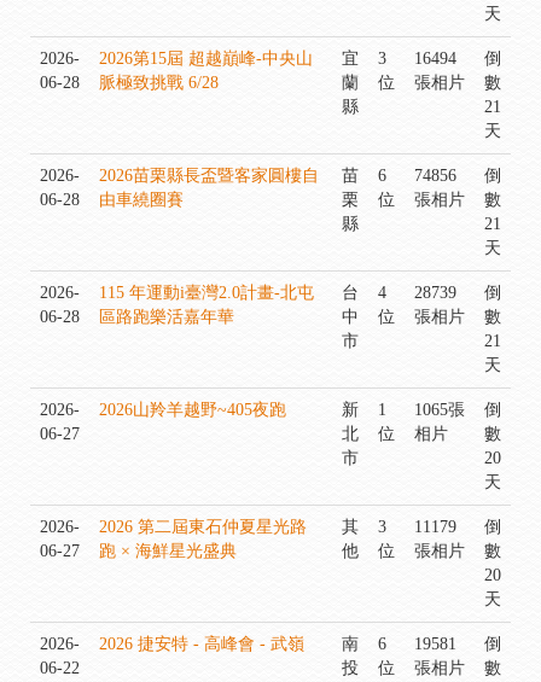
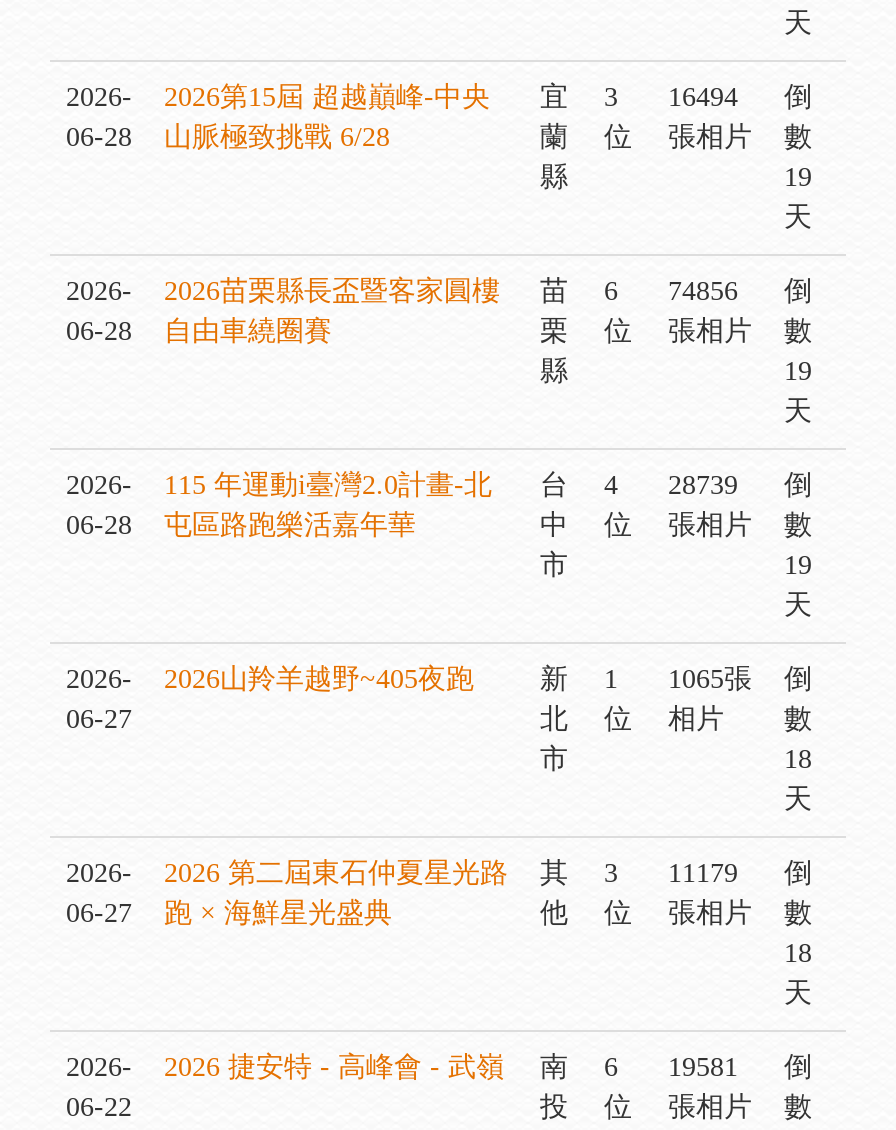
[484,98,501,116] 21 -> [784,162,812,192] 19
[484,215,501,233] 21 -> [784,356,812,386] 19
[484,332,501,350] 21 -> [784,550,812,580] 19
[484,449,501,467] 20 -> [784,744,812,774] 18
[484,566,501,584] 20 -> [784,938,812,968] 18

